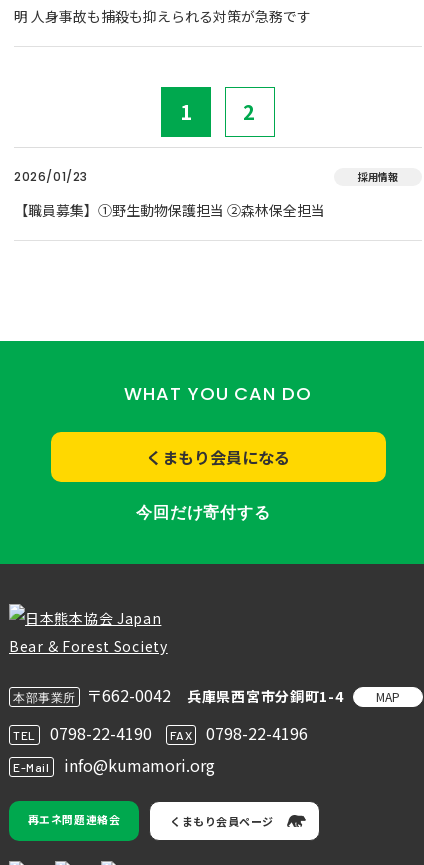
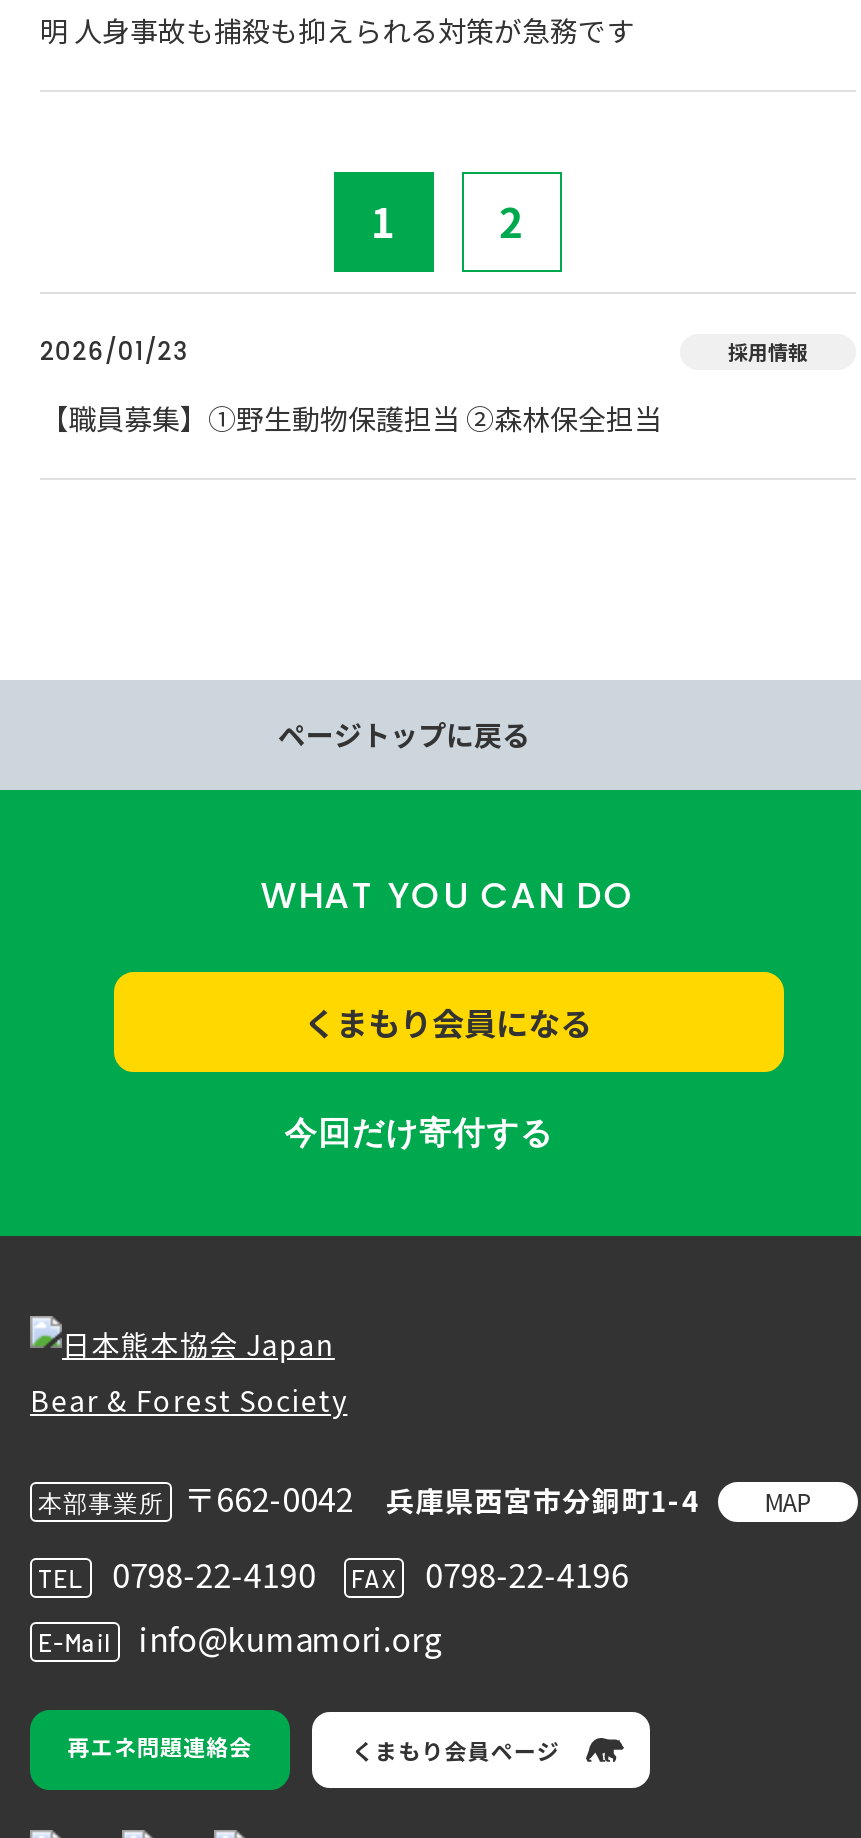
none -> [278,714,530,754] ページトップに戻る

